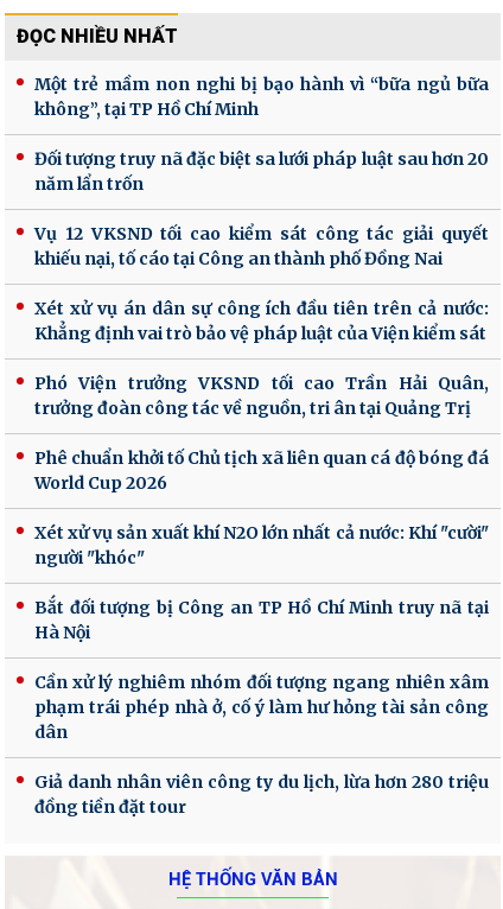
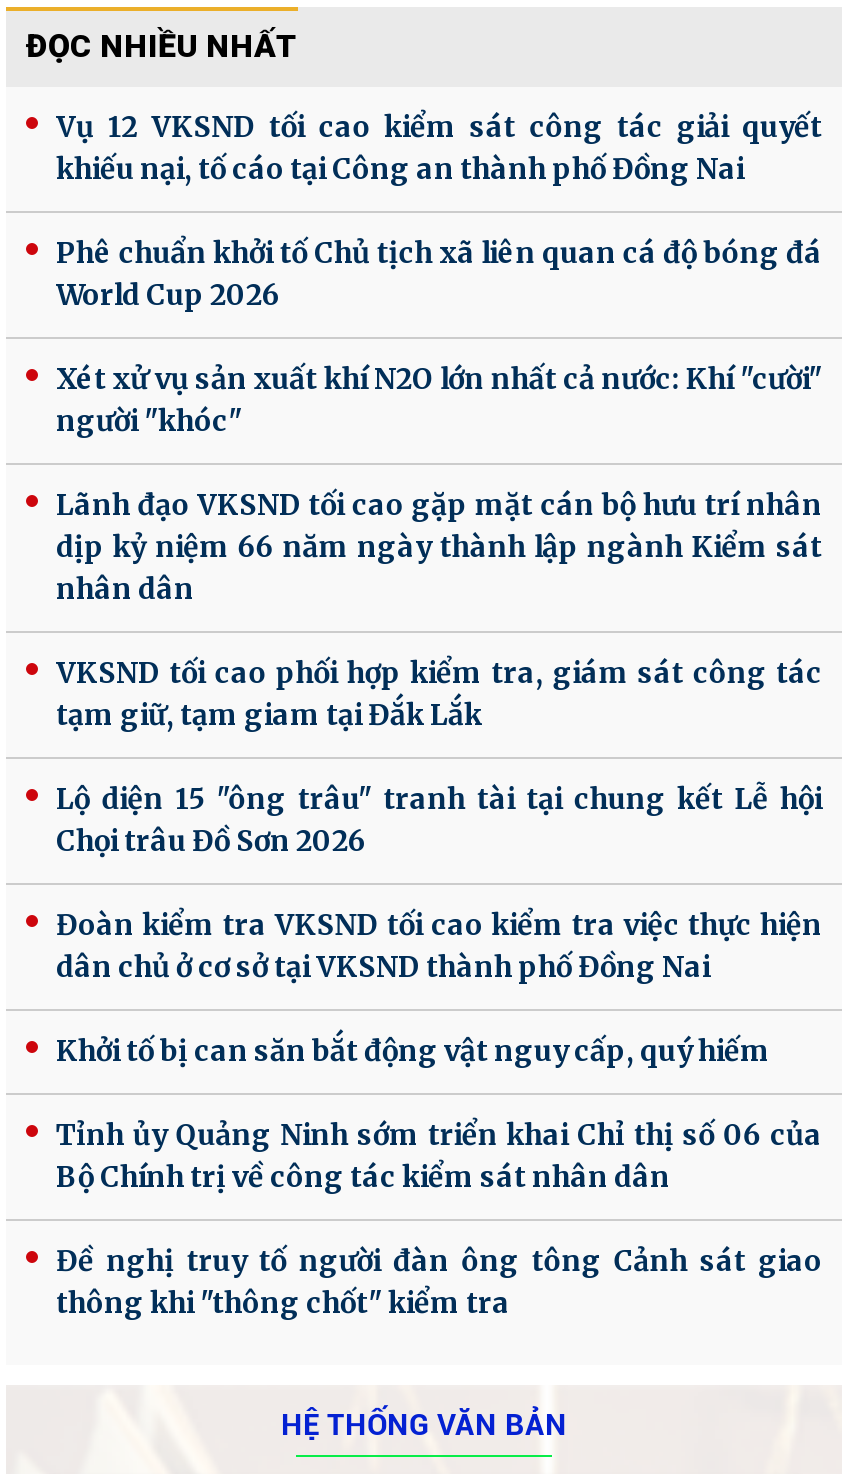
[34,74,489,195] Một trẻ mầm non nghi bị bạo hành vì “bữa ngủ bữa | không”, tại TP Hồ Chí Minh | Đối tượng truy nã đặc biệt sa lưới pháp luật sau hơn 20 | năm lẩn trốn -> none
moved [34,224,489,270] -> [56,109,822,187]: Vụ 12 VKSND tối cao kiểm sát công tác giải quyết | khiếu nại, tố cáo tại Công an thành phố Đồng Nai
[34,298,489,419] Xét xử vụ án dân sự công ích đầu tiên trên cả nước: | Khẳng định vai trò bảo vệ pháp luật của Viện kiểm sát | Phó Viện trưởng VKSND tối cao Trần Hải Quân, | trưởng đoàn công tác về nguồn, tri ân tại Quảng Trị -> none
moved [34,448,489,569] -> [56,235,822,439]: Phê chuẩn khởi tố Chủ tịch xã liên quan cá độ bóng đá | World Cup 2026 | Xét xử vụ sản xuất khí N2O lớn nhất cả nước: Khí "cười" | người "khóc"
[34,597,489,818] Bắt đối tượng bị Công an TP Hồ Chí Minh truy nã tại | Hà Nội | Cần xử lý nghiêm nhóm đối tượng ngang nhiên xâm | phạm trái phép nhà ở, cố ý làm hư hỏng tài sản công | dân | Giả danh nhân viên công ty du lịch, lừa hơn 280 triệu | đồng tiền đặt tour -> [56,487,822,1321] Lãnh đạo VKSND tối cao gặp mặt cán bộ hưu trí nhân | dịp kỷ niệm 66 năm ngày thành lập ngành Kiểm sát | nhân dân | VKSND tối cao phối hợp kiểm tra, giám sát công tác | tạm giữ, tạm giam tại Đắk Lắk | Lộ diện 15 "ông trâu" tranh tài tại chung kết Lễ hội | Chọi trâu Đồ Sơn 2026 | Đoàn kiểm tra VKSND tối cao kiểm tra việc thực hiện | dân chủ ở cơ sở tại VKSND thành phố Đồng Nai | Khởi tố bị can săn bắt động vật nguy cấp, quý hiếm | Tỉnh ủy Quảng Ninh sớm triển khai Chỉ thị số 06 của | Bộ Chính trị về công tác kiểm sát nhân dân | Đề nghị truy tố người đàn ông tông Cảnh sát giao | thông khi "thông chốt" kiểm tra

